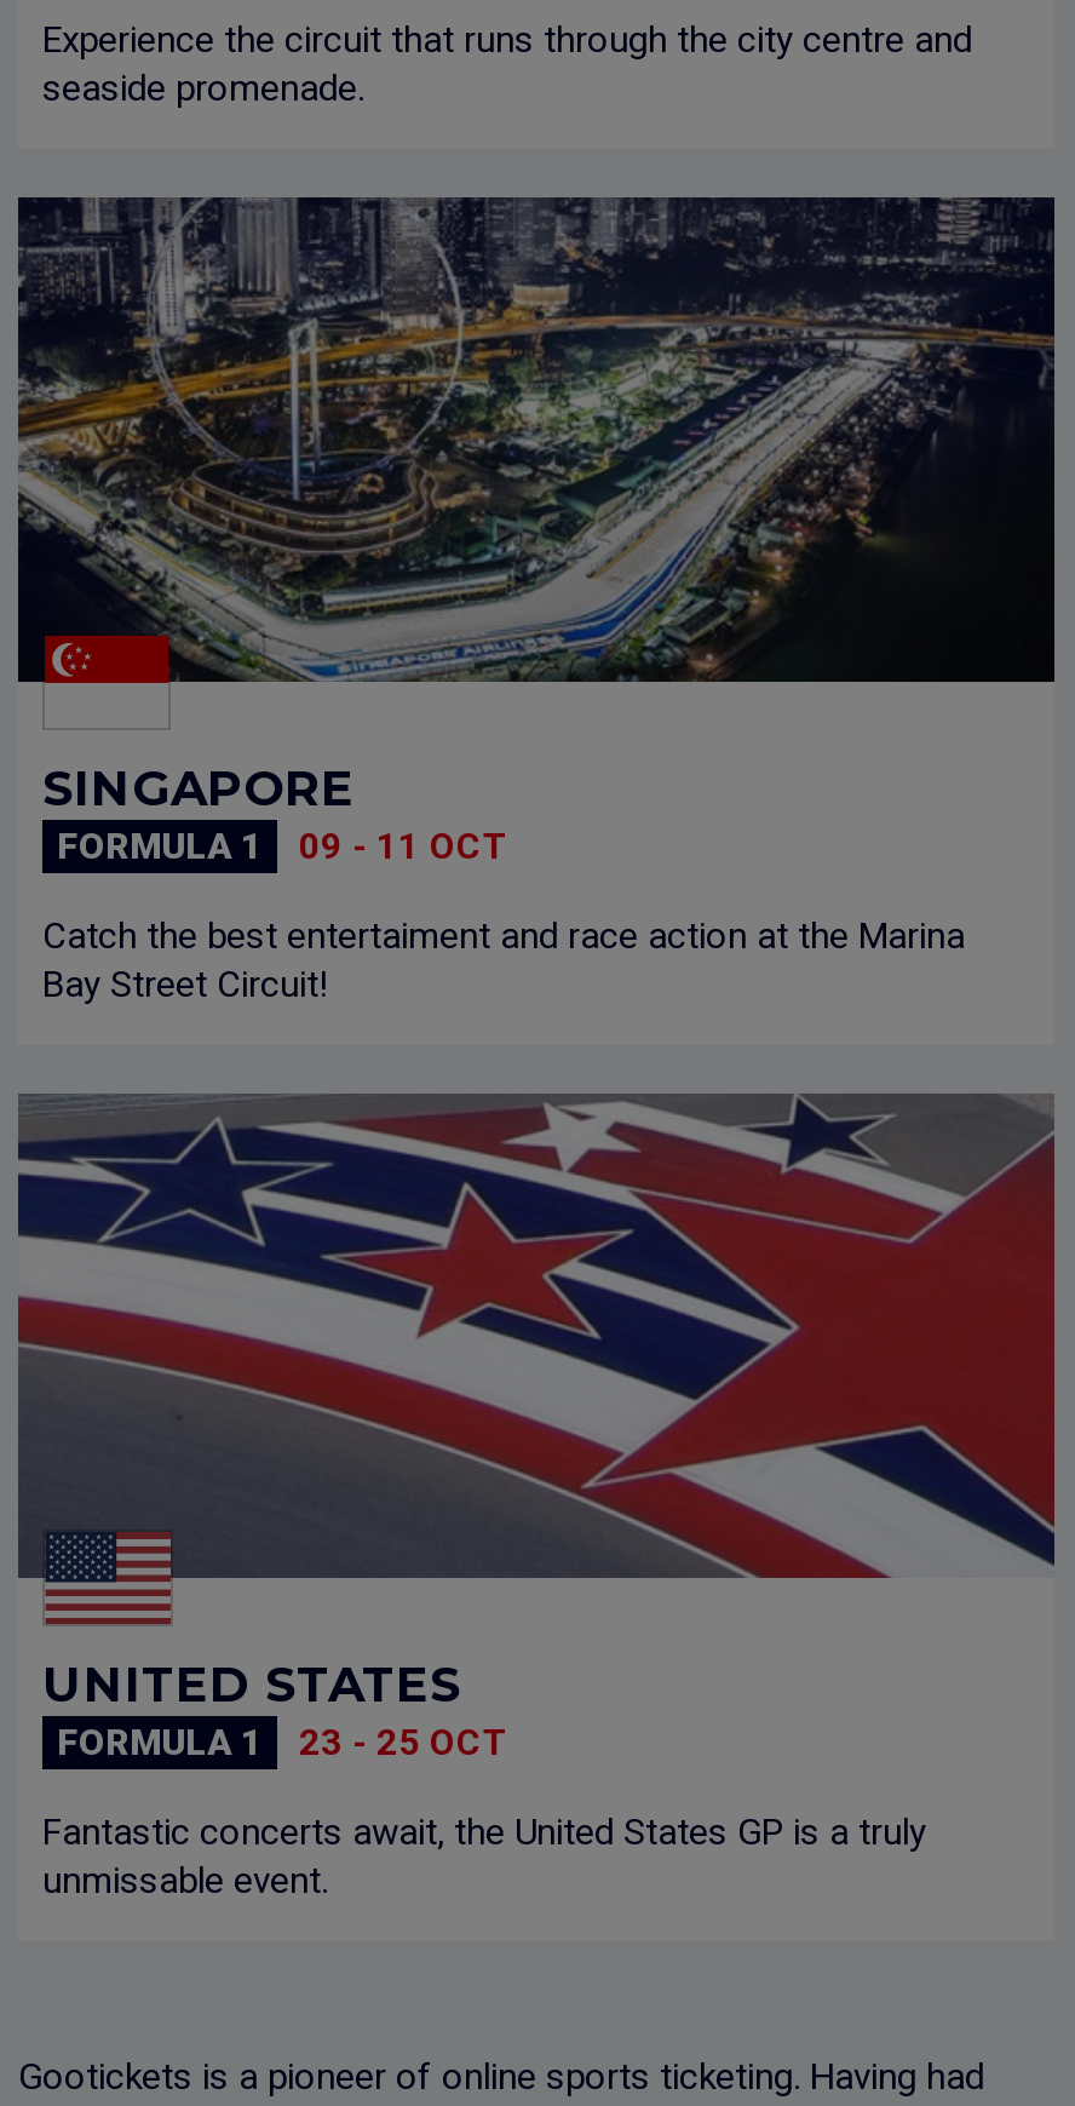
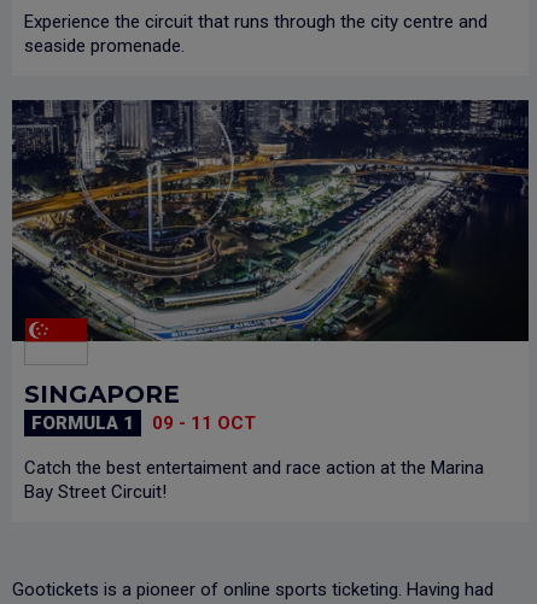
[18,1094,1057,1903] [image] | UNITED STATES | FORMULA 1 | 23 - 25 OCT | Fantastic concerts await, the United States GP is a truly | unmissable event. -> none

